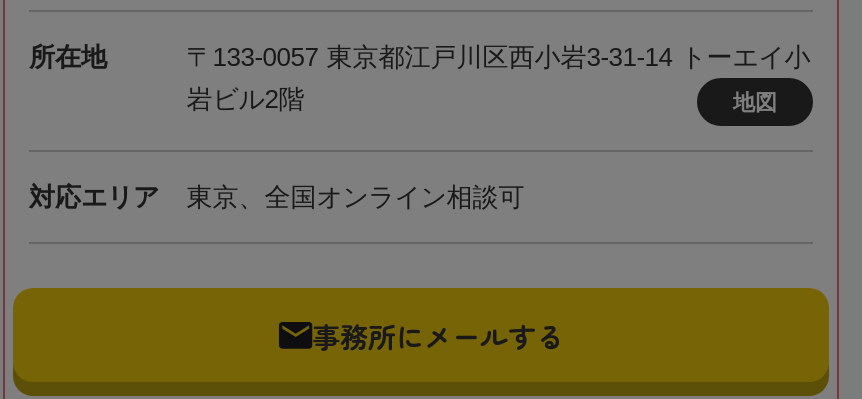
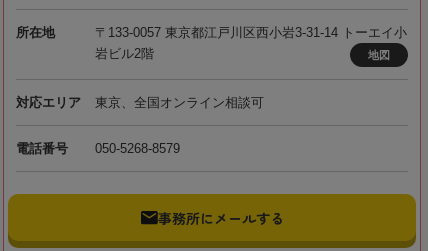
none -> [16,141,180,156] 電話番号 | 050-5268-8579

